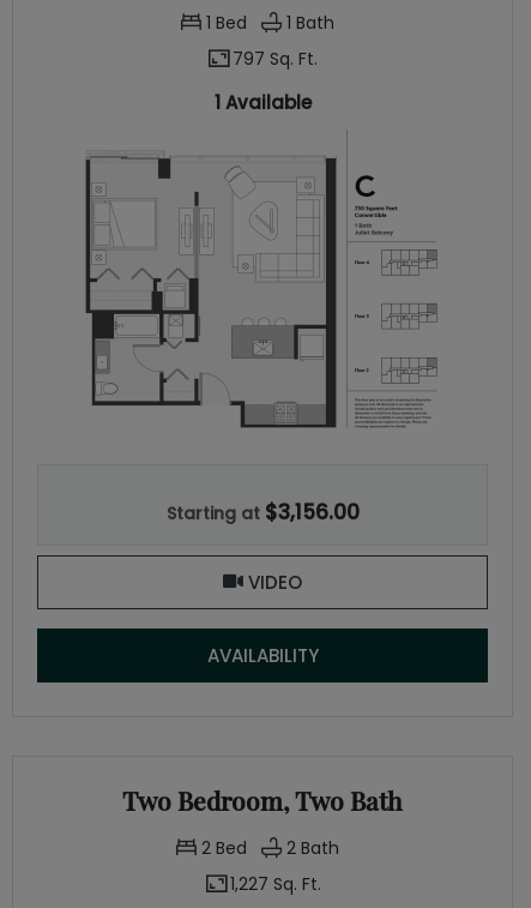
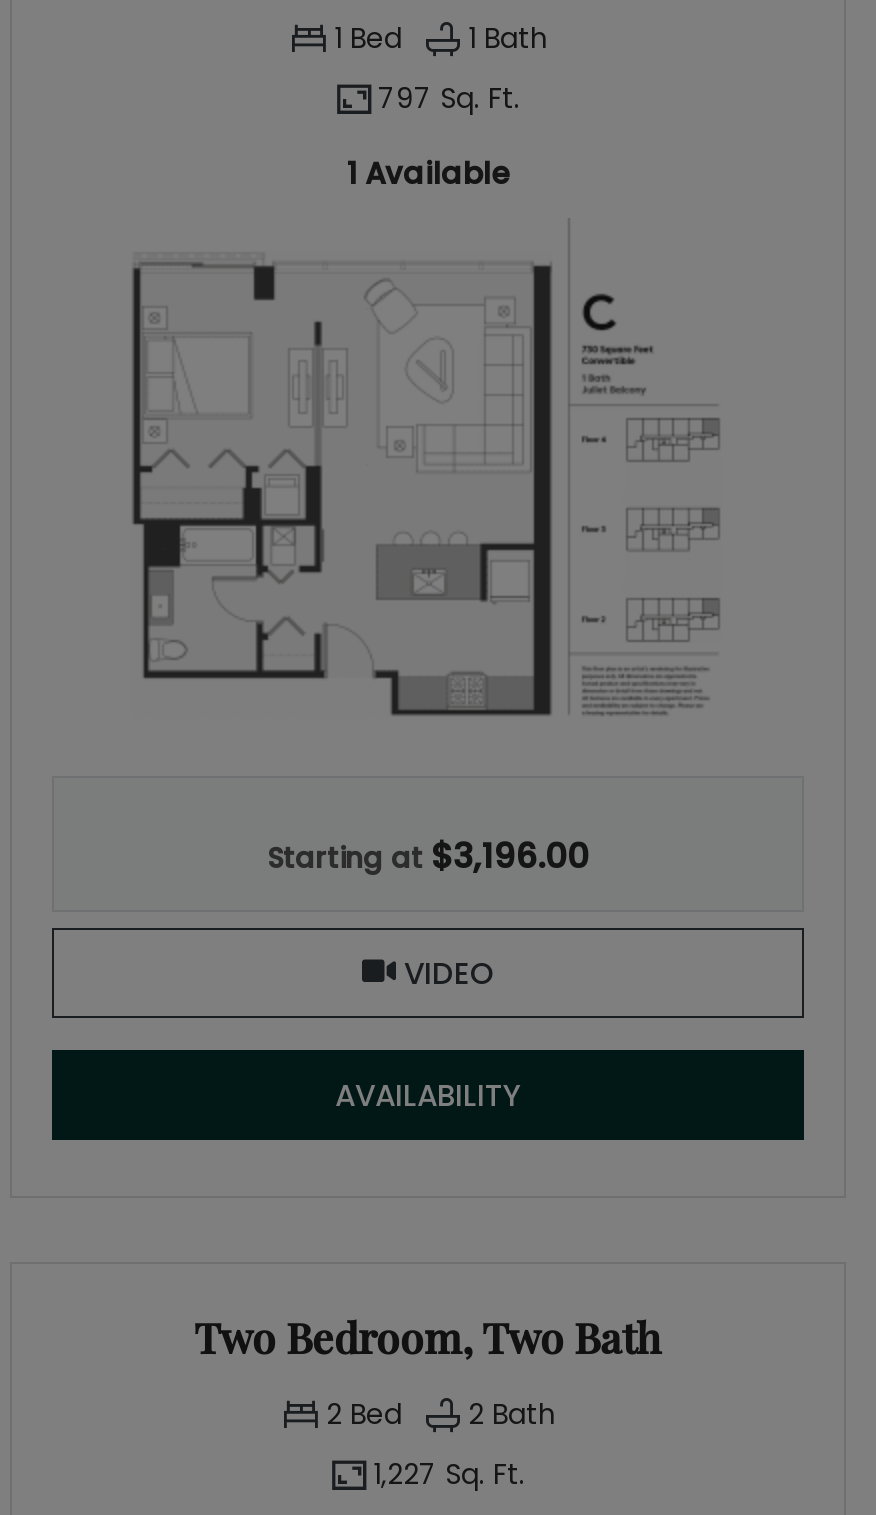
[166,498,359,527] Starting at $3,156.00 -> [267,832,589,880] Starting at $3,196.00

